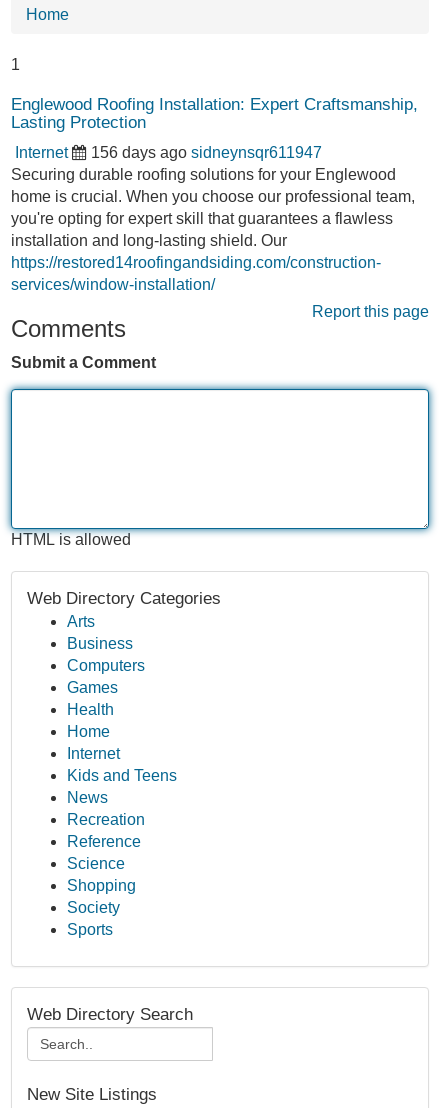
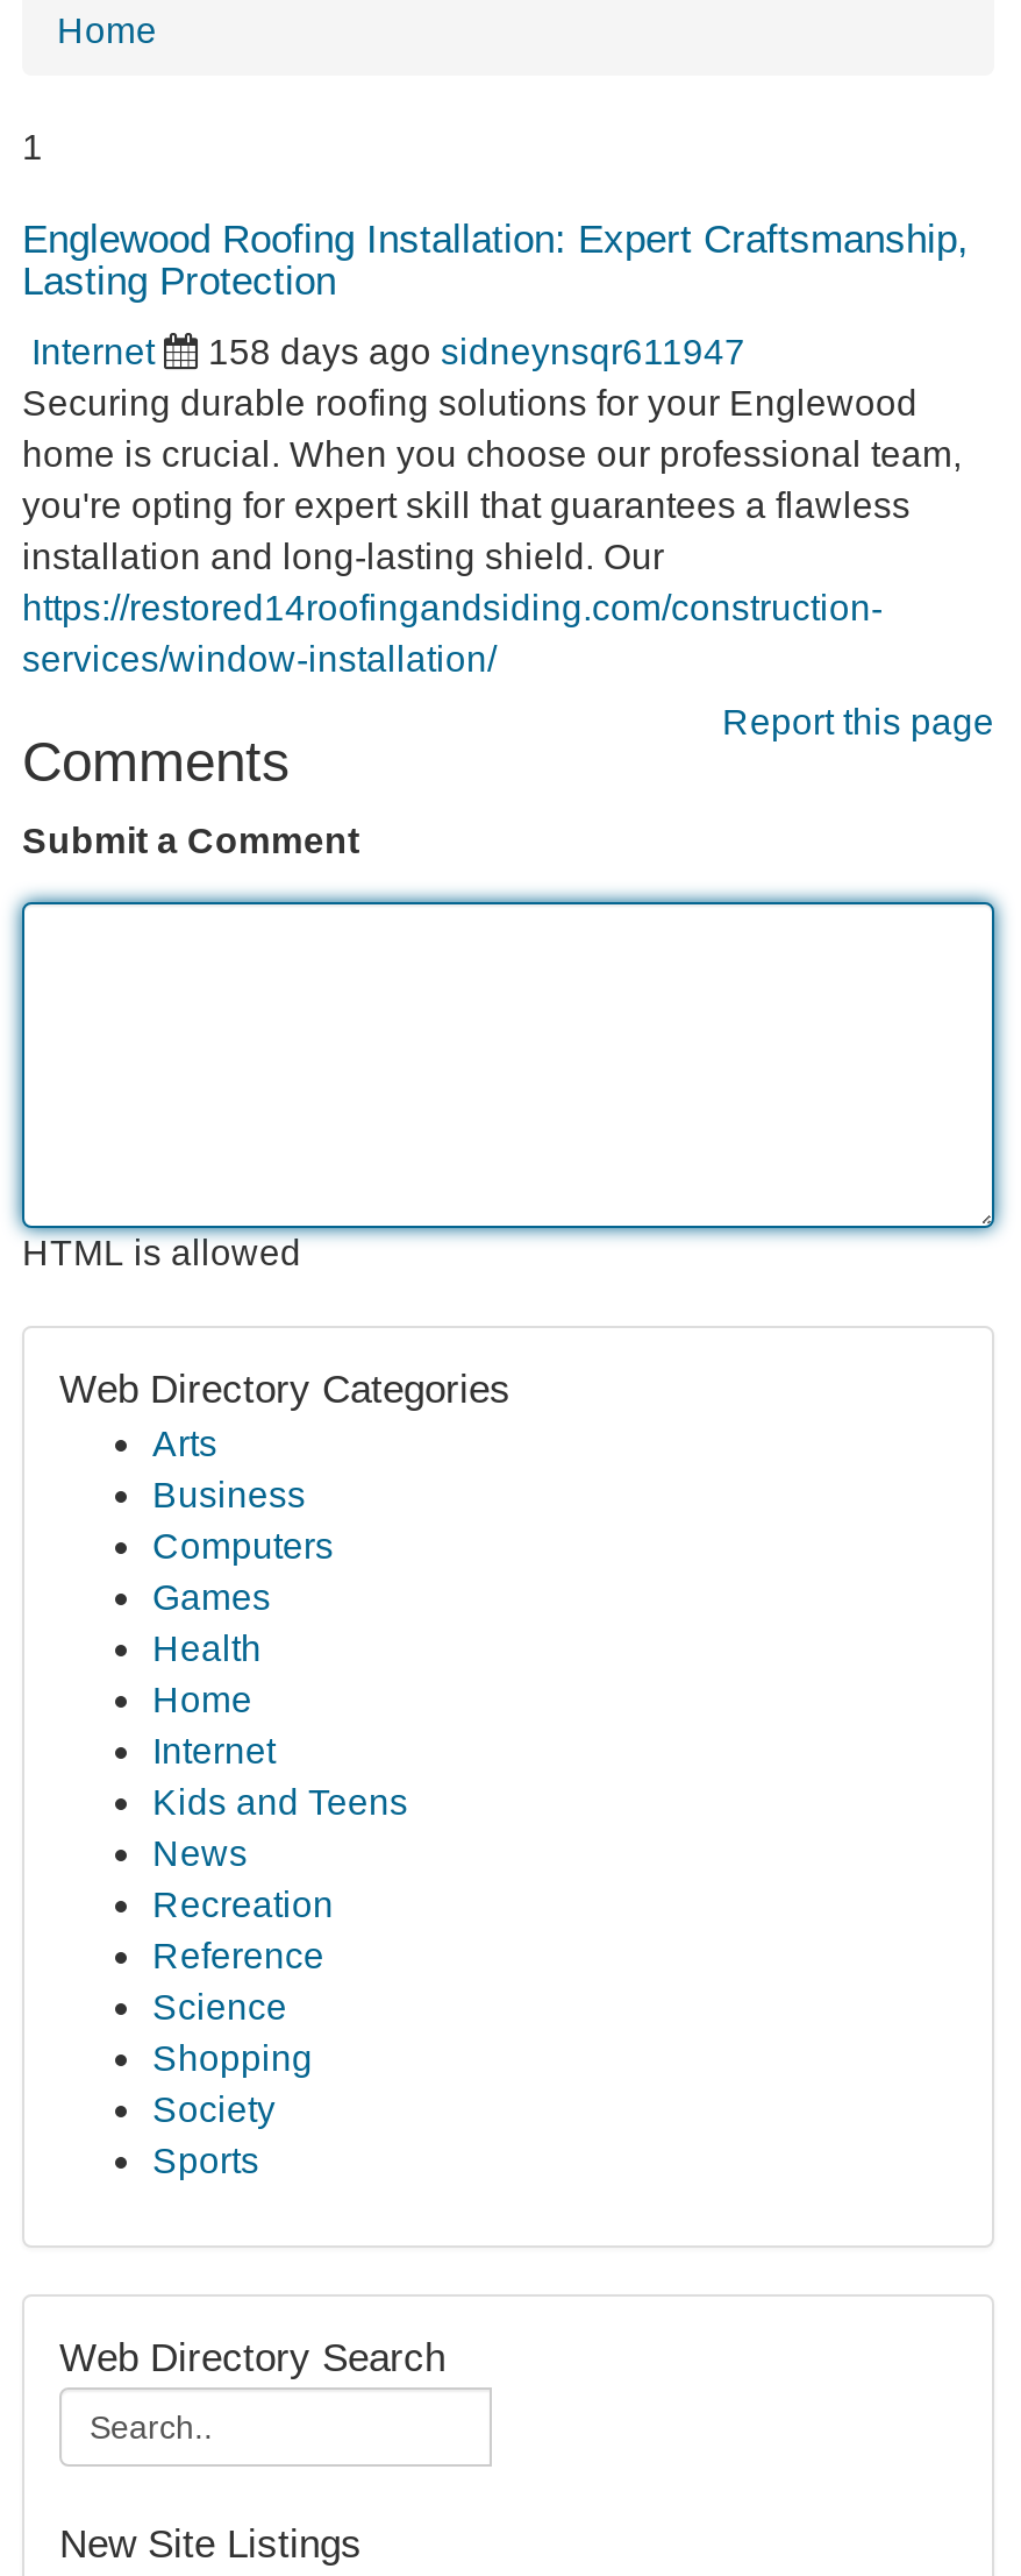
[91,144,322,161] 156 days ago sidneynsqr611947 -> [208,332,745,371] 158 days ago sidneynsqr611947

